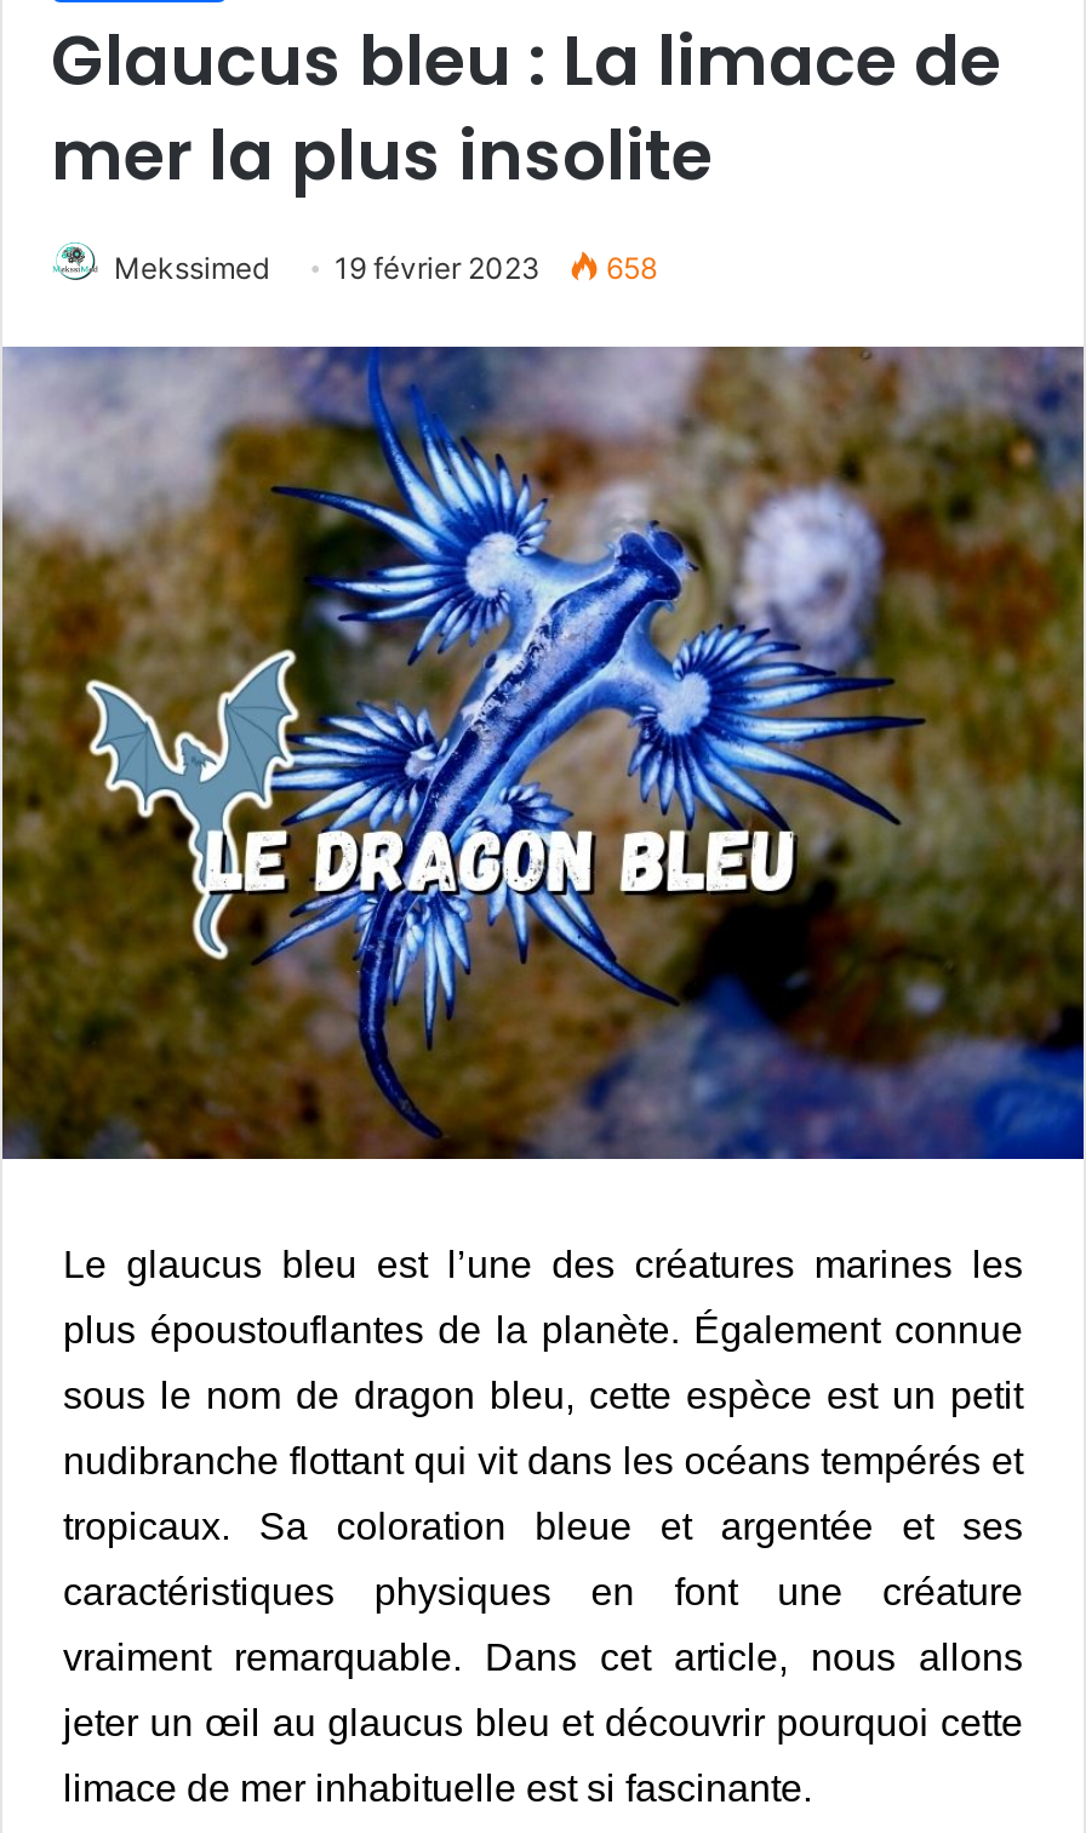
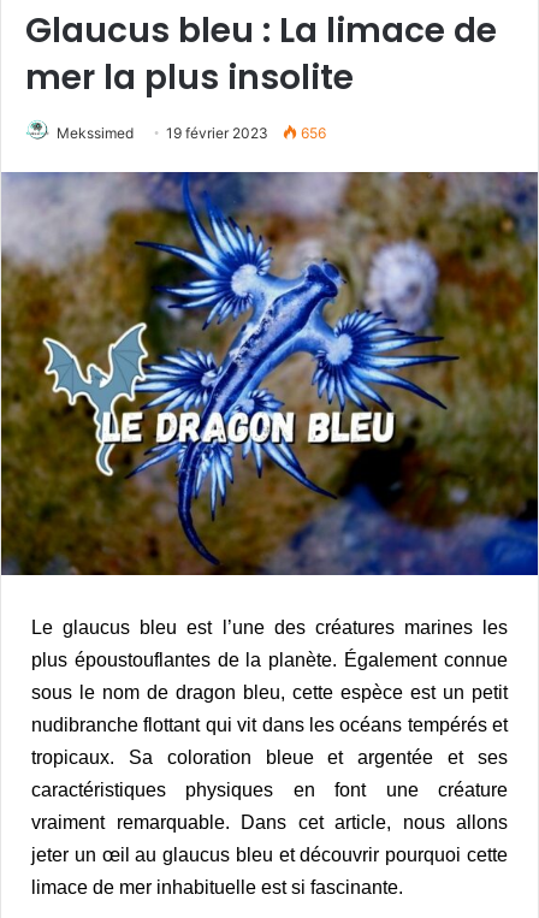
[114,250,657,286] Mekssimed 19 février 2023 658 -> [57,124,326,142] Mekssimed 19 février 2023 656

